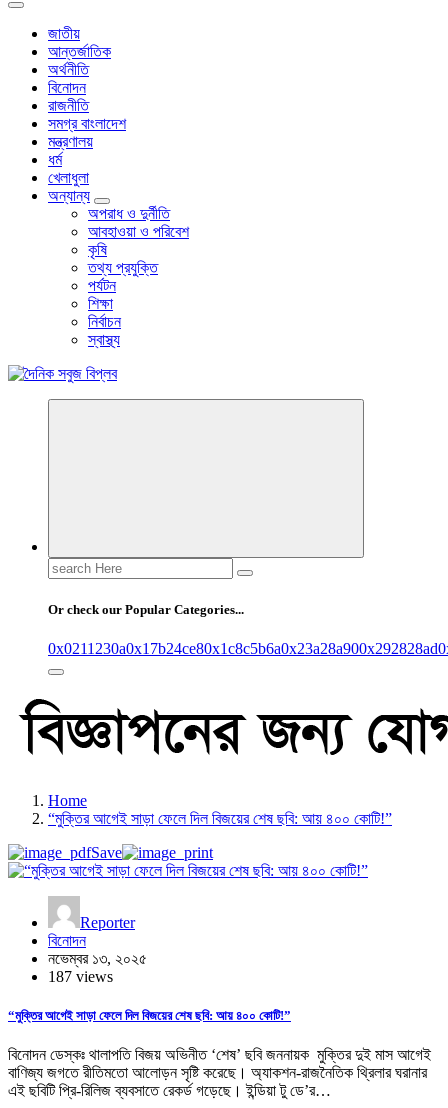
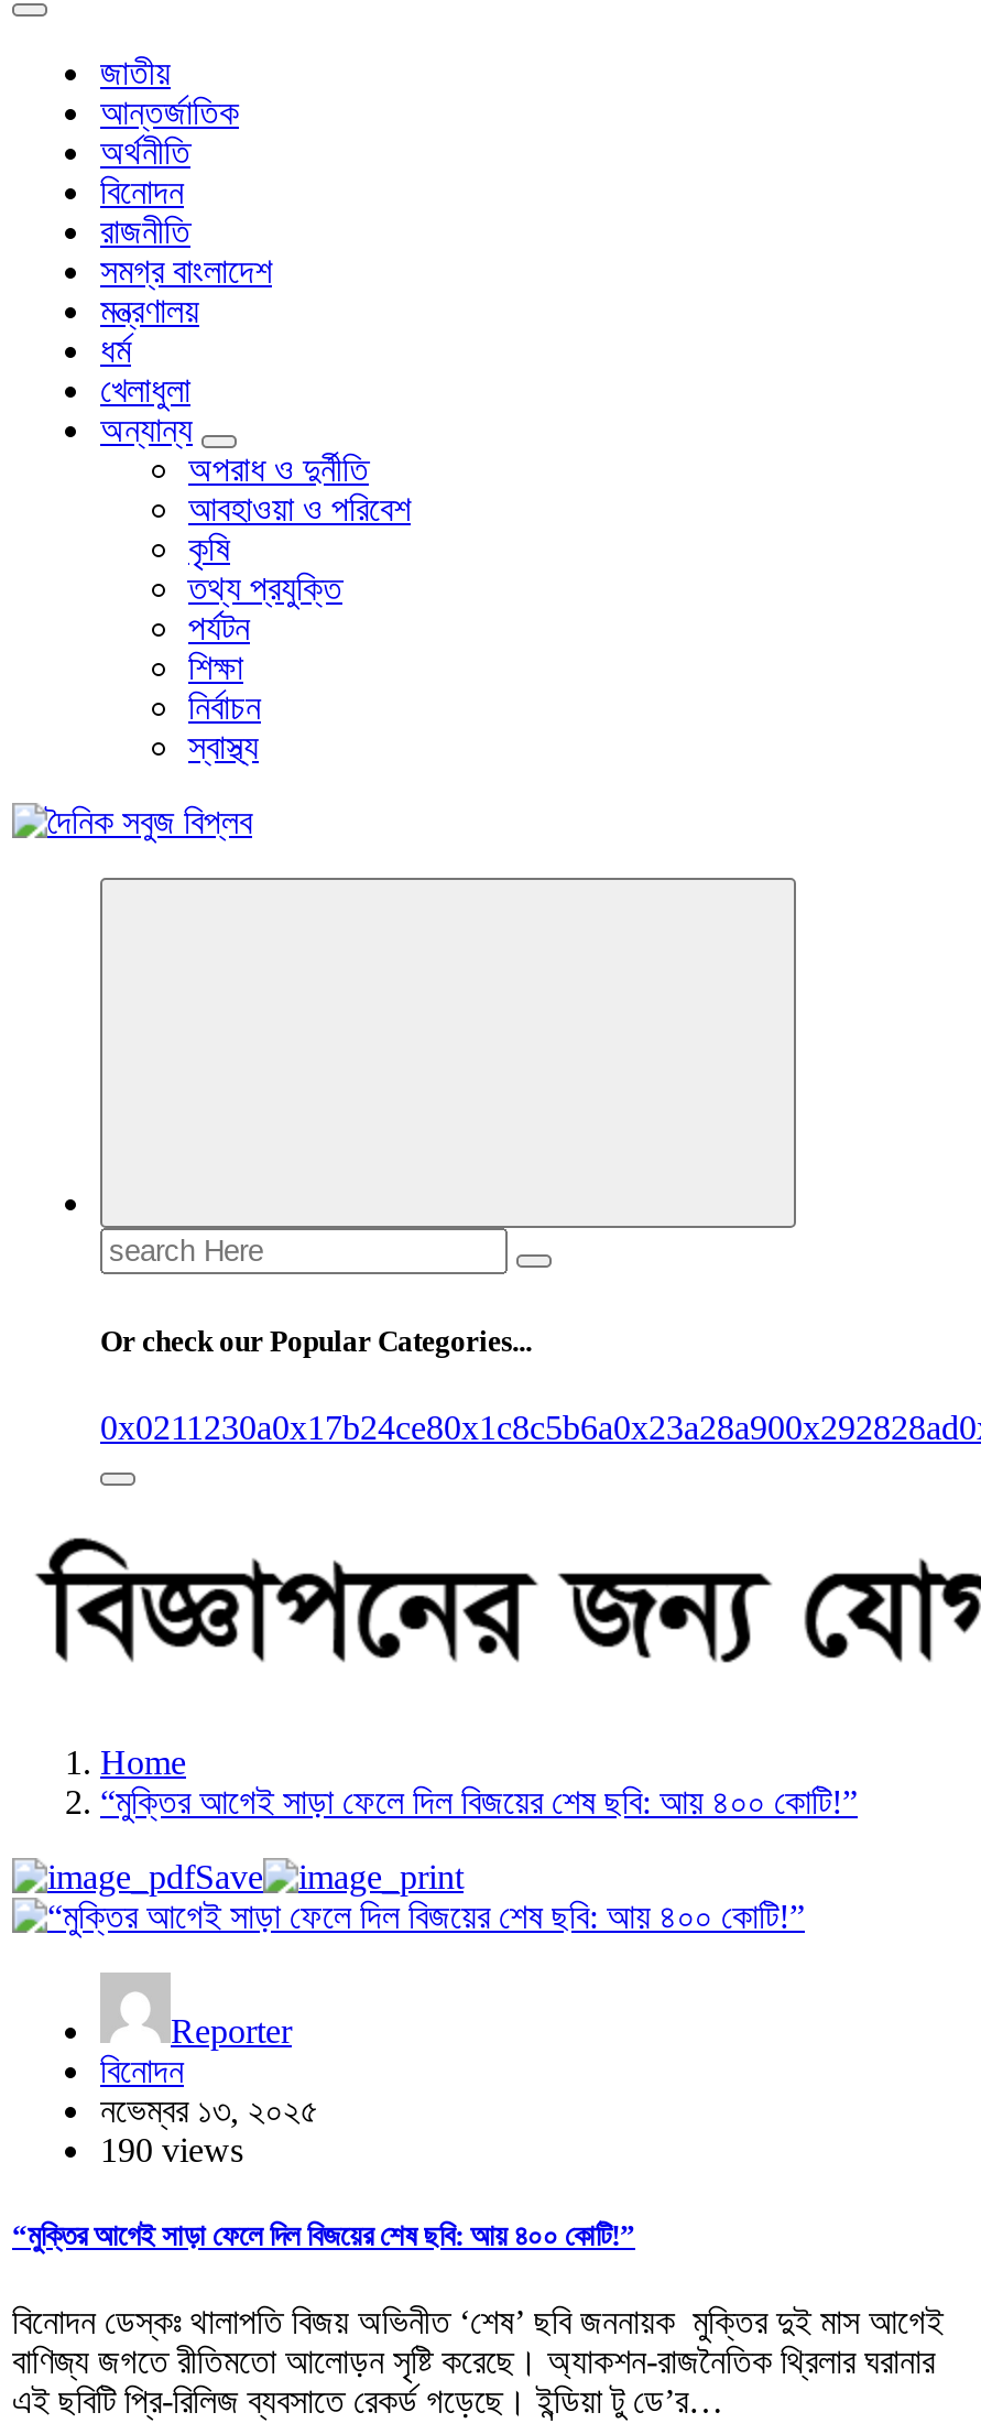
[48,968,113,985] 187 views -> [100,2130,243,2168] 190 views

